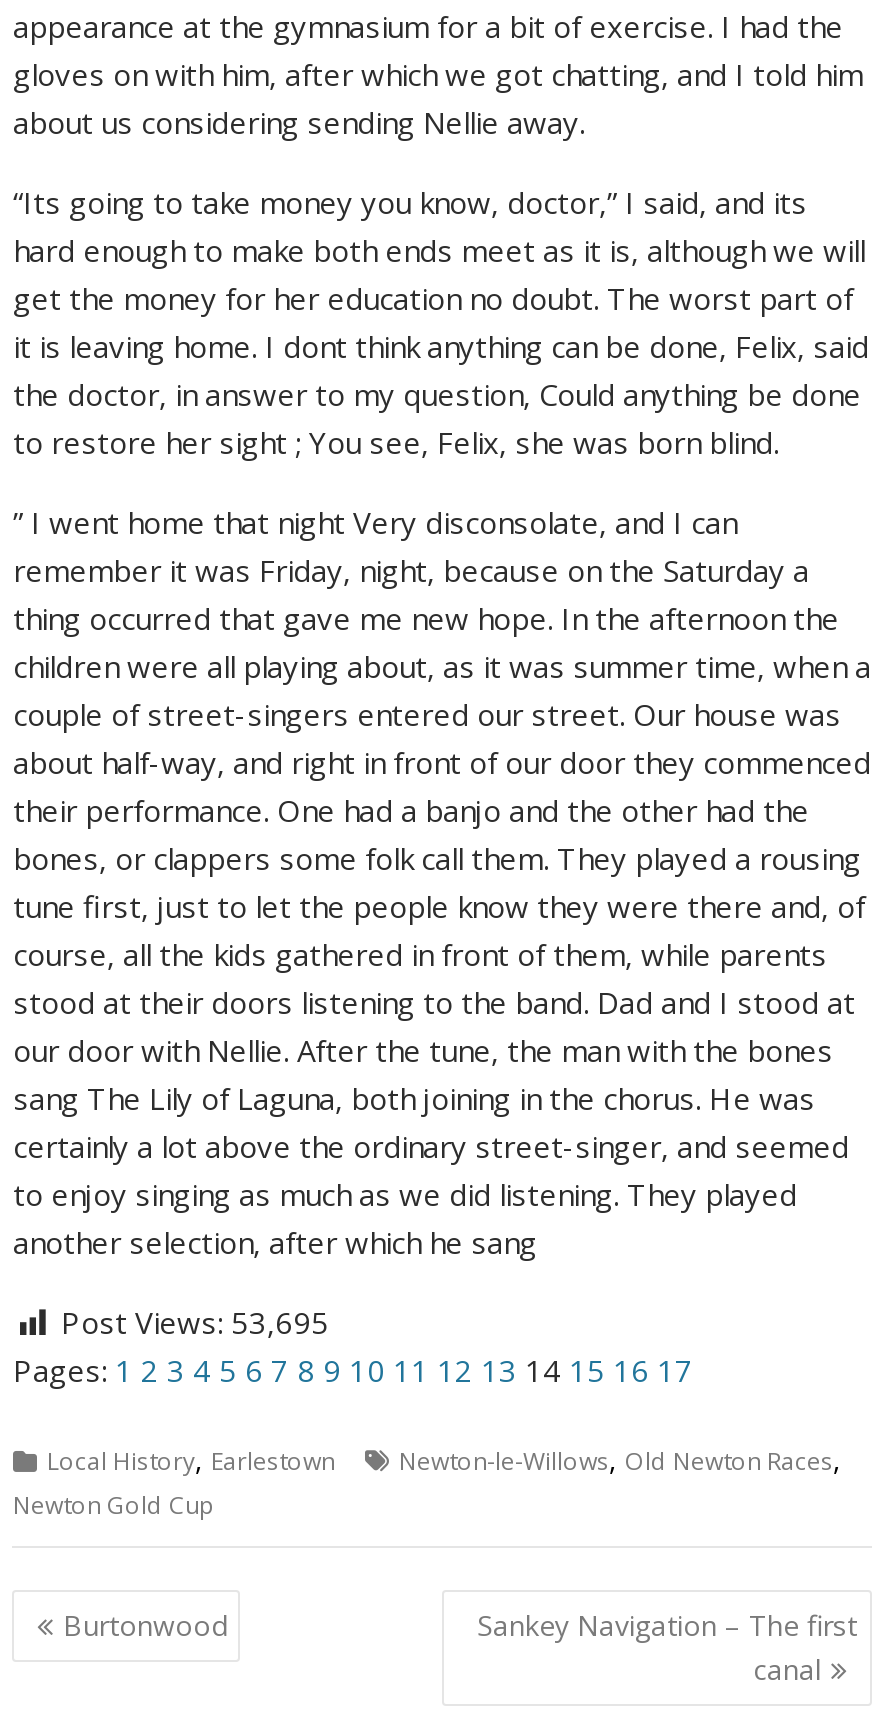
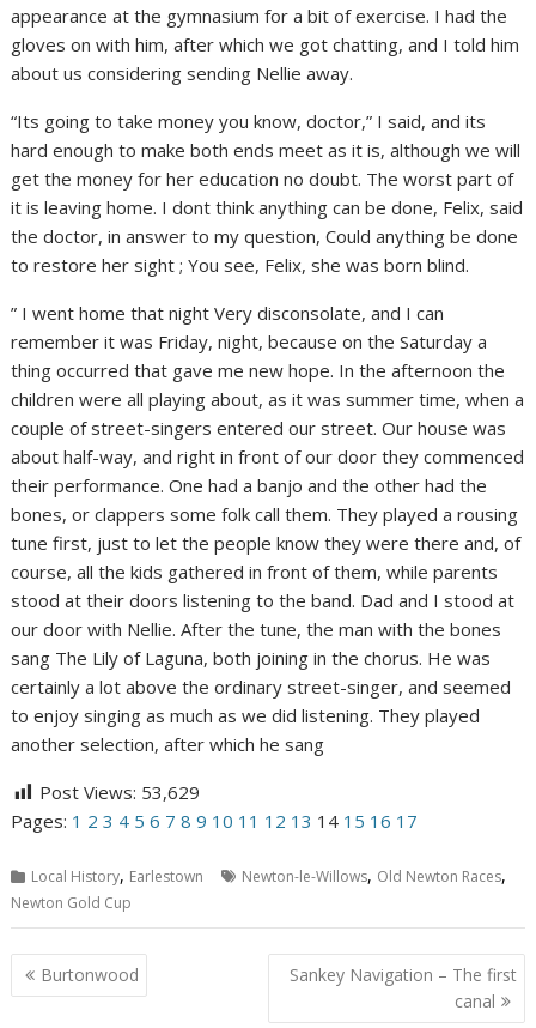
[61,1302,329,1342] Post Views: 53,695 -> [40,780,200,804] Post Views: 53,629

